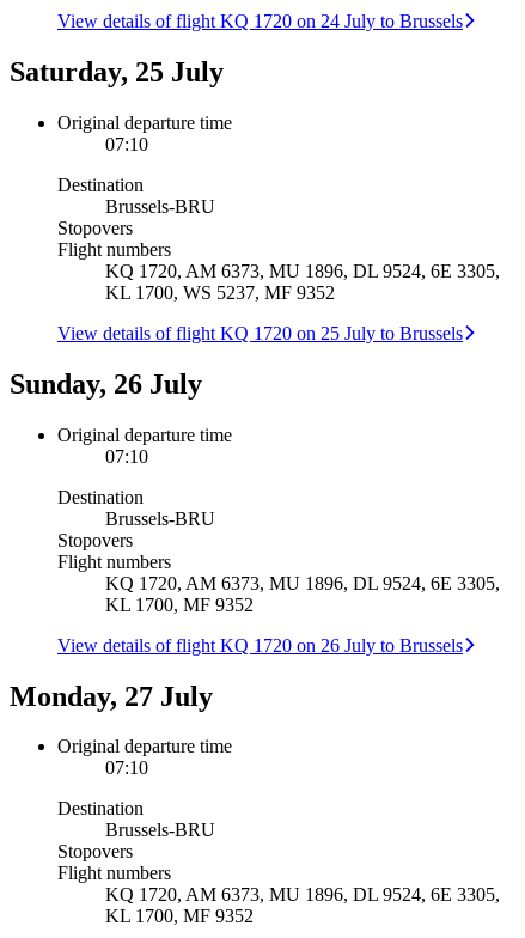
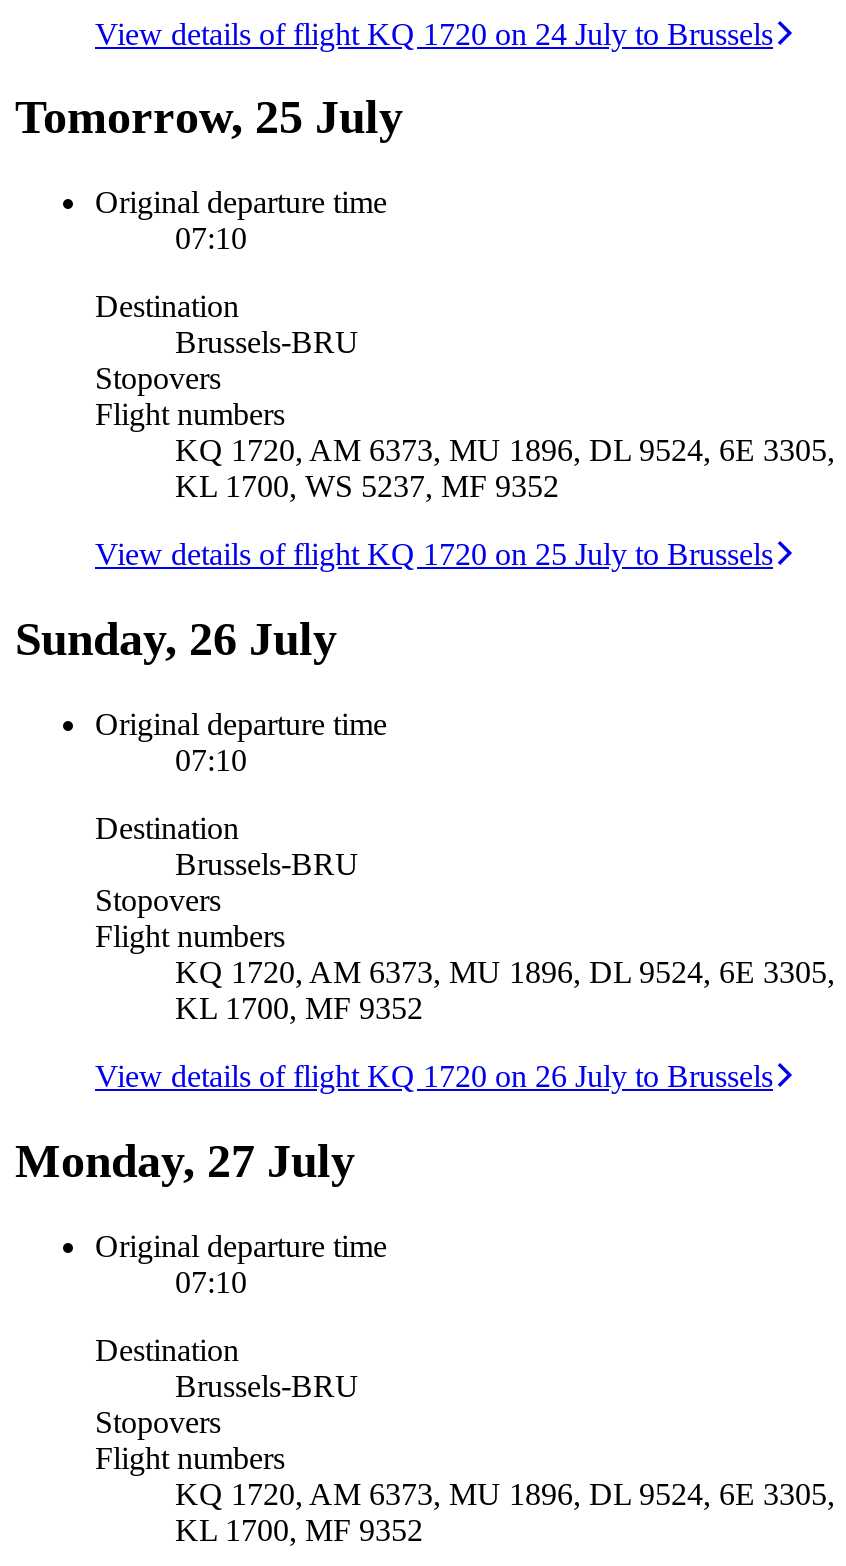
[10,56,224,87] Saturday, 25 July -> [15,92,403,144] Tomorrow, 25 July

